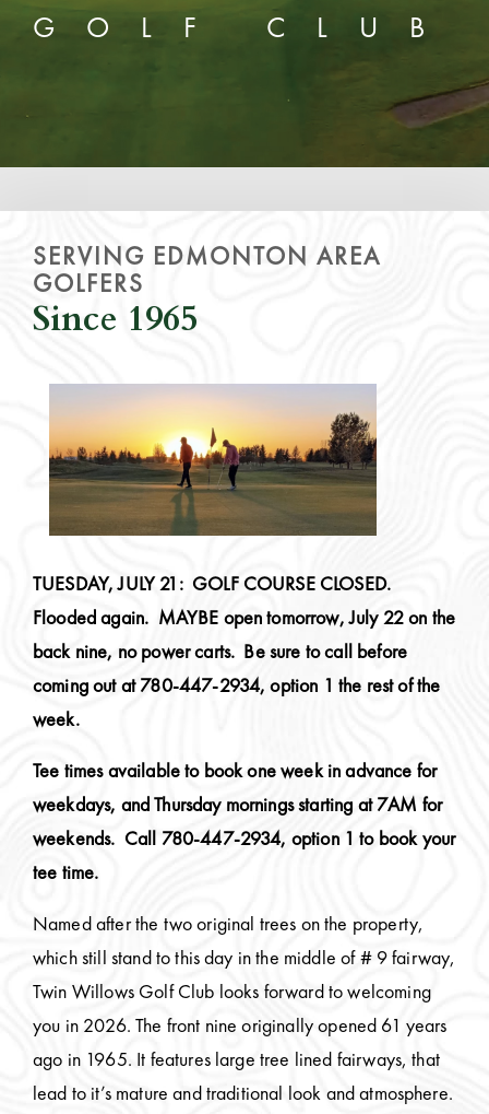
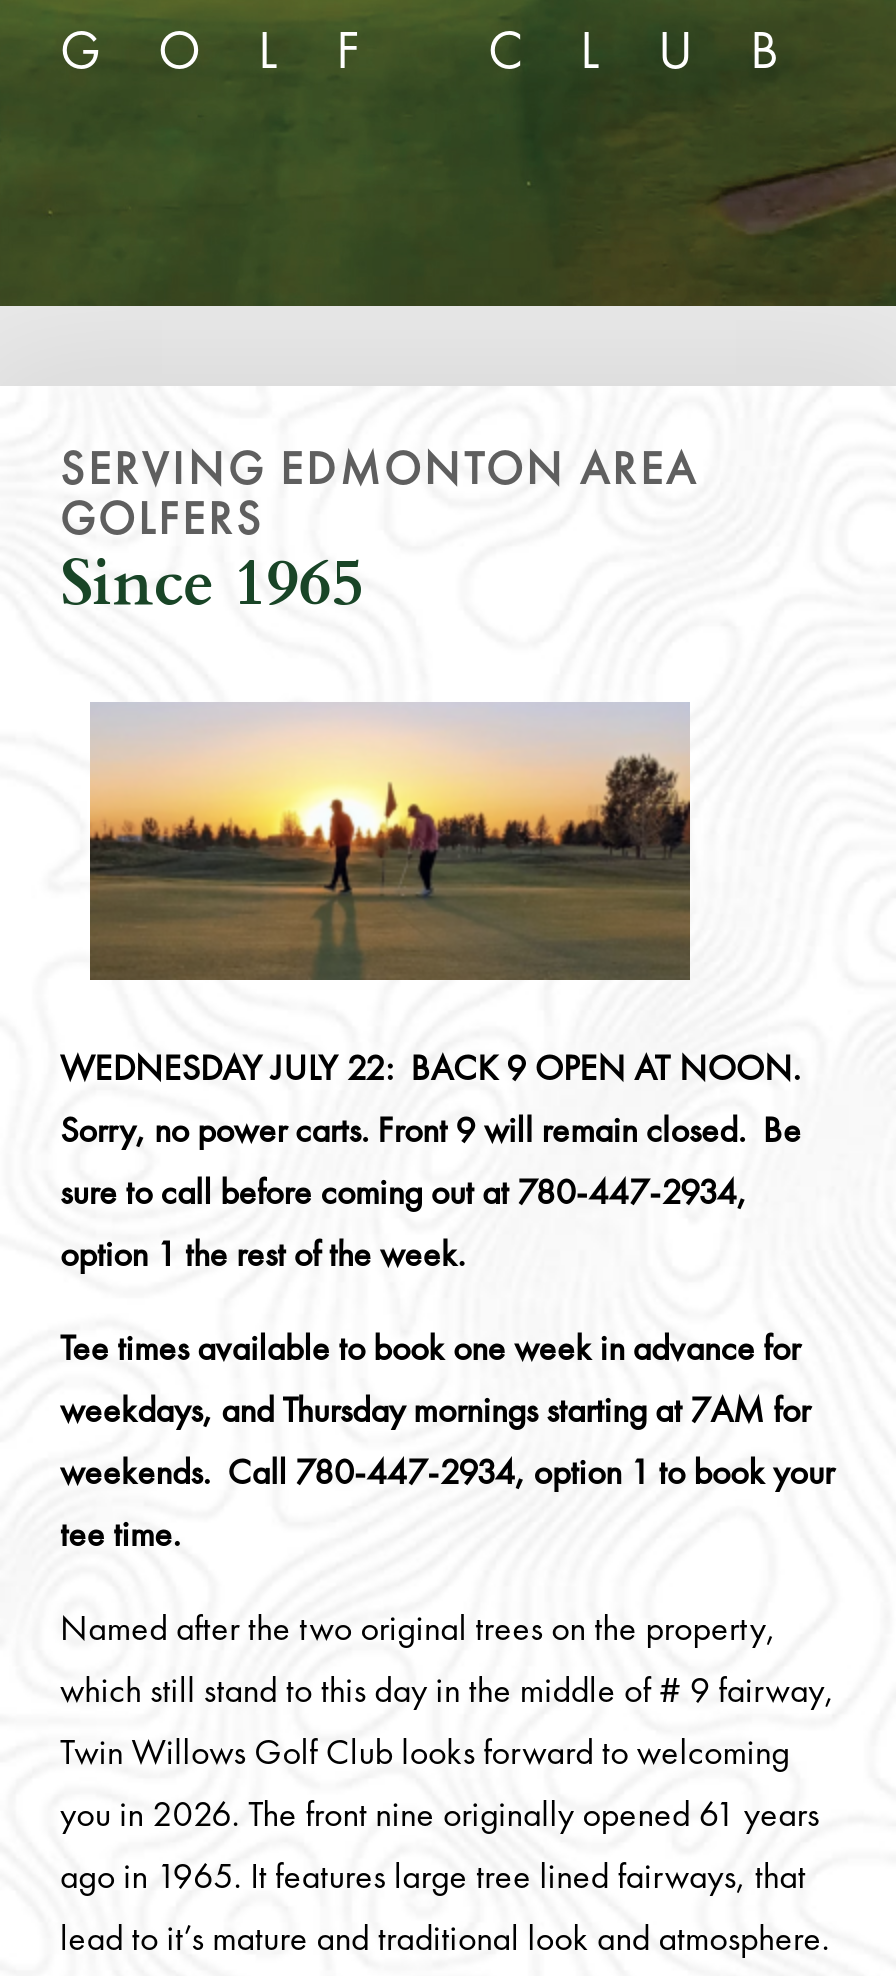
[33,575,455,731] TUESDAY, JULY 21: GOLF COURSE CLOSED. | Flooded again. MAYBE open tomorrow, July 22 on the | back nine, no power carts. Be sure to call before | coming out at 780-447-2934, option 1 the rest of the | week. -> [60,1053,809,1275] WEDNESDAY JULY 22: BACK 9 OPEN AT NOON. | Sorry, no power carts. Front 9 will remain closed. Be | sure to call before coming out at 780-447-2934, | option 1 the rest of the week.

